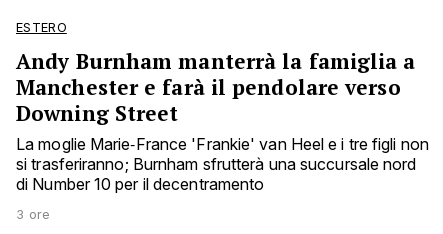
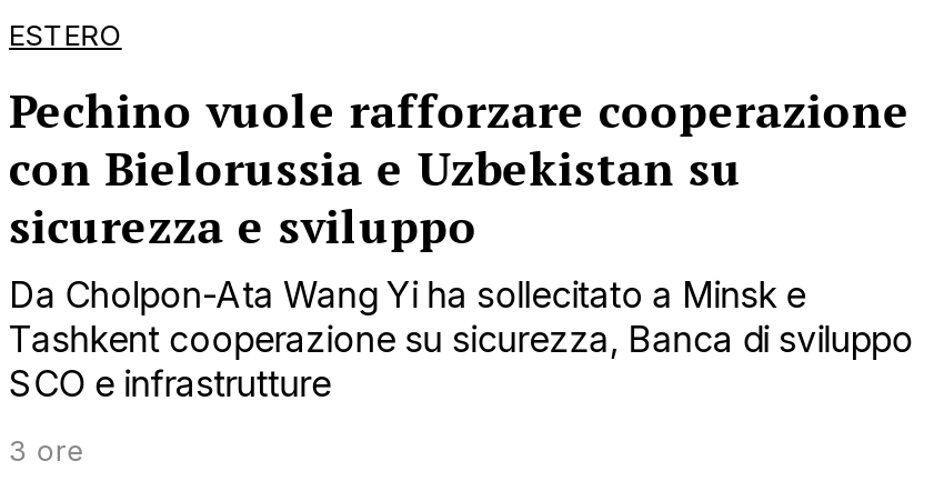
[16,47,429,194] Andy Burnham manterrà la famiglia a | Manchester e farà il pendolare verso | Downing Street | La moglie Marie‑France 'Frankie' van Heel e i tre figli non | si trasferiranno; Burnham sfrutterà una succursale nord | di Number 10 per il decentramento -> [9,79,914,405] Pechino vuole rafforzare cooperazione | con Bielorussia e Uzbekistan su | sicurezza e sviluppo | Da Cholpon-Ata Wang Yi ha sollecitato a Minsk e | Tashkent cooperazione su sicurezza, Banca di sviluppo | SCO e infrastrutture

